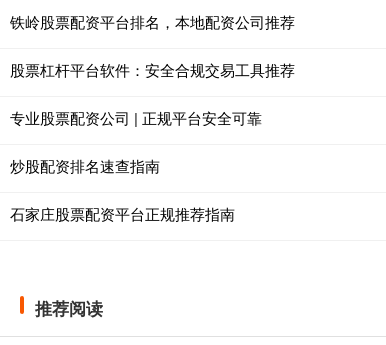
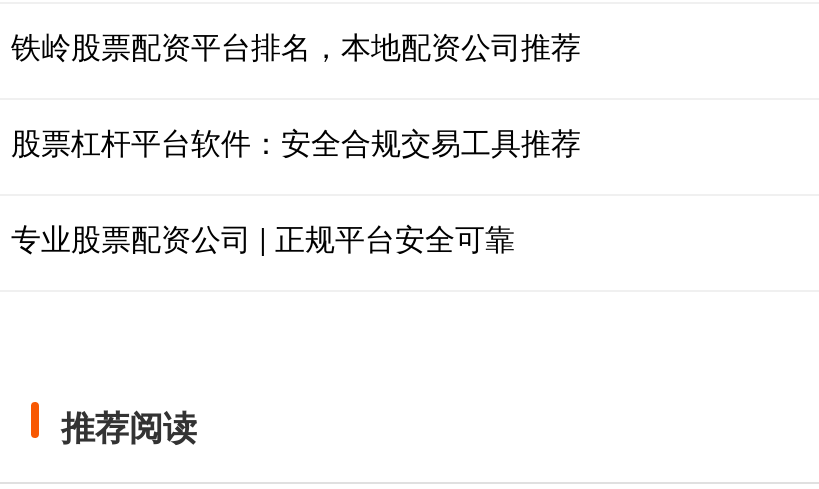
[10,155,235,224] 炒股配资排名速查指南 | 石家庄股票配资平台正规推荐指南 -> none

